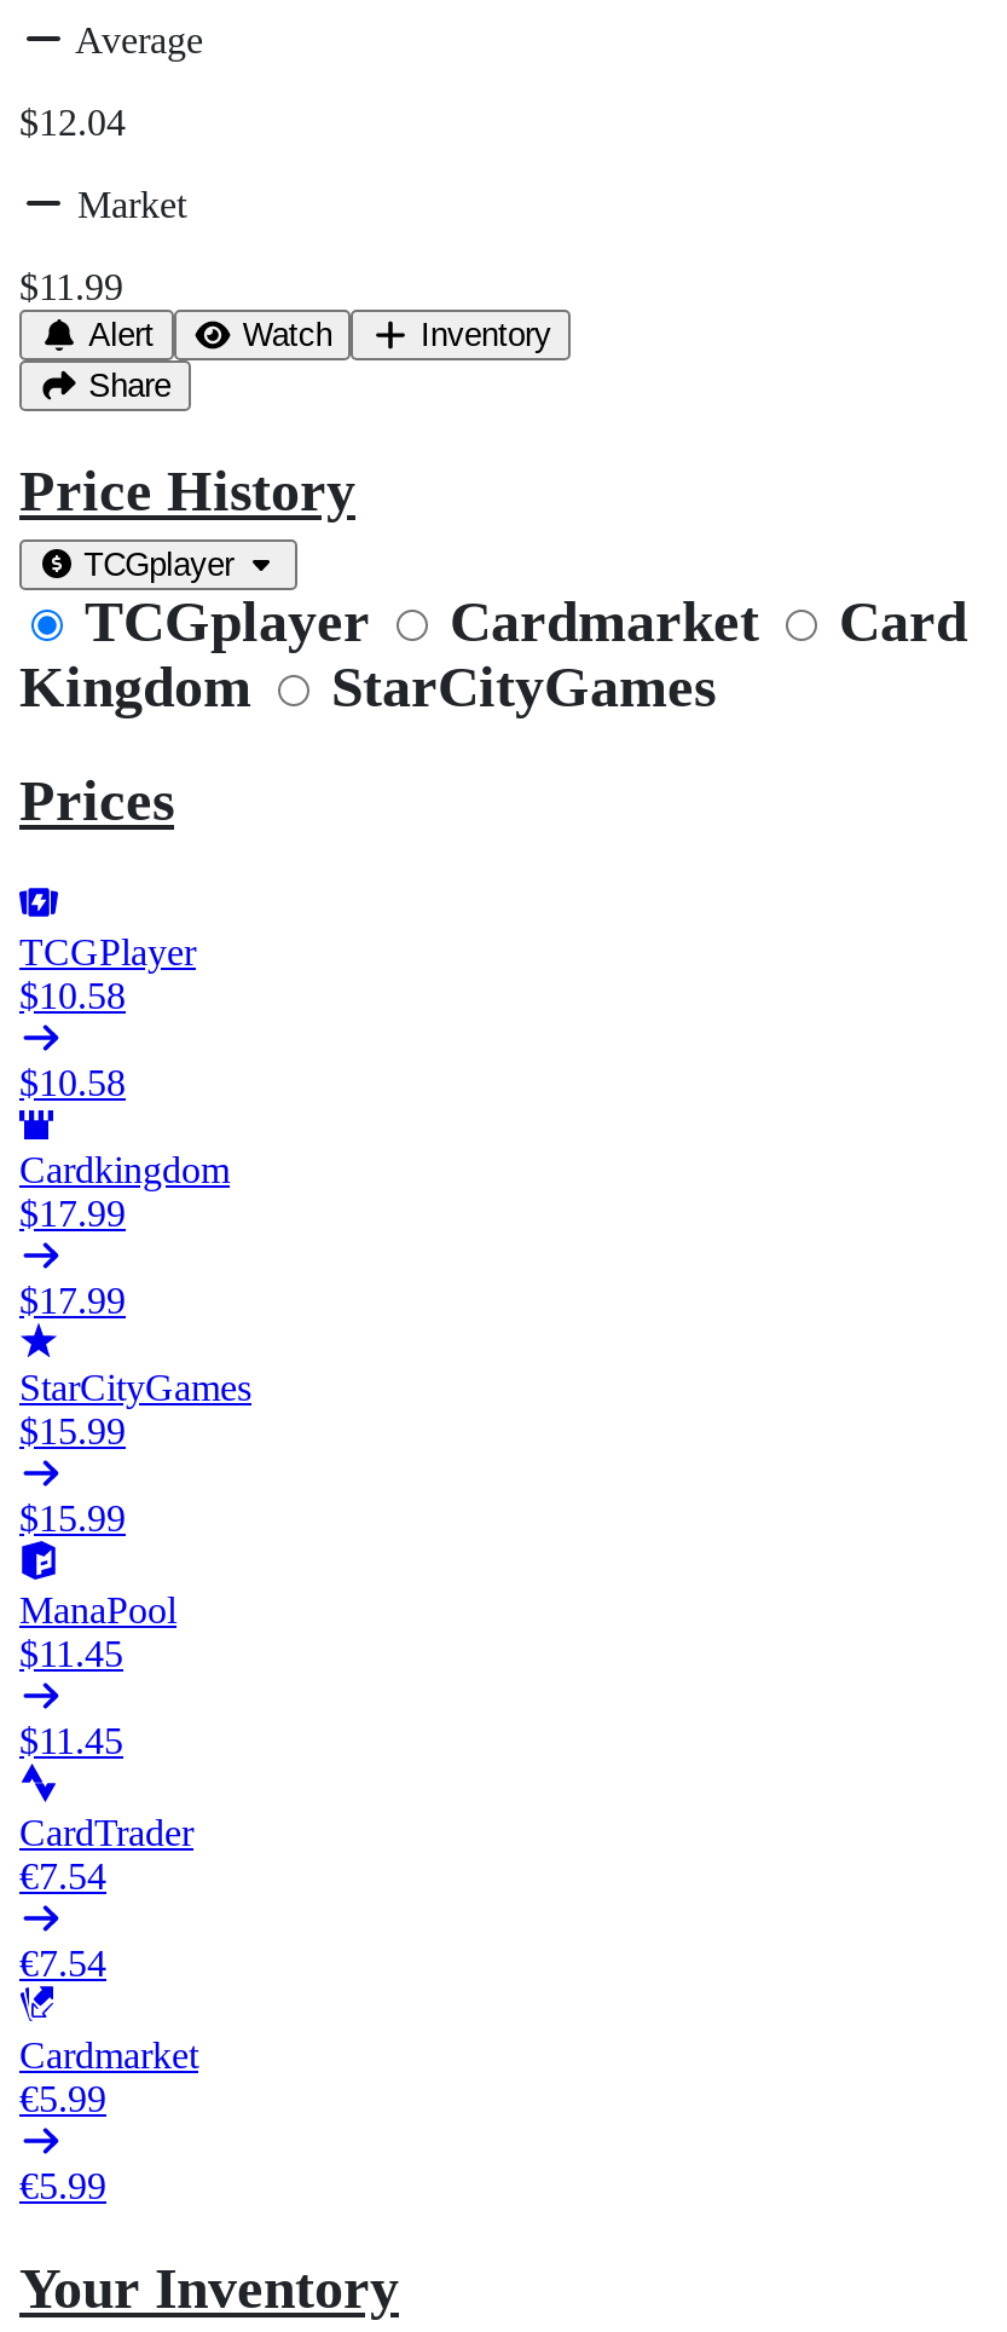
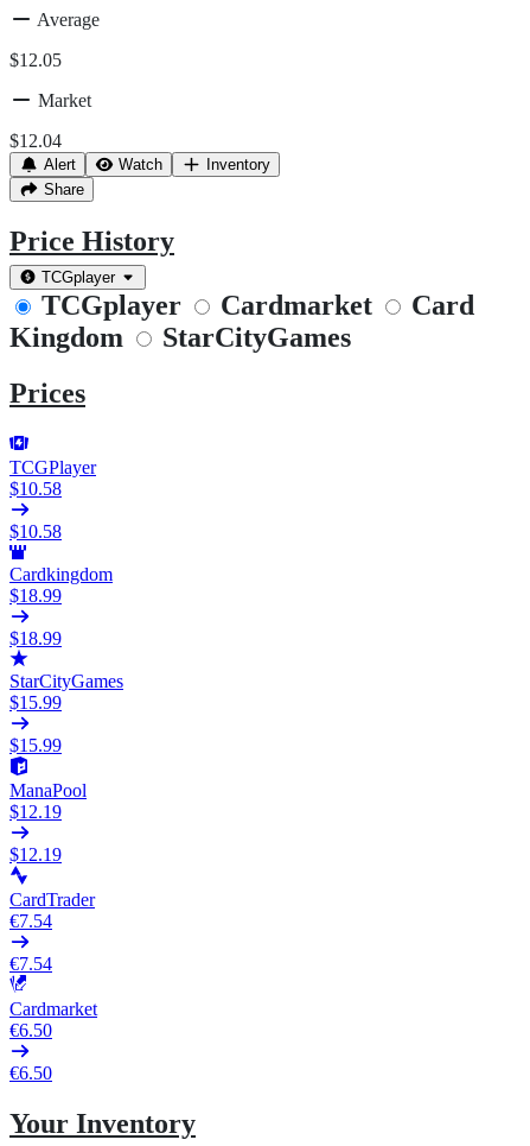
[19,102,126,143] $12.04 -> [9,50,62,70] $12.05
[19,267,123,308] $11.99 -> [9,131,62,151] $12.04
[19,1193,126,1234] $17.99 -> [9,586,62,606] $18.99
[19,1280,126,1321] $17.99 -> [9,628,62,649] $18.99
[19,1633,123,1674] $11.45 -> [9,802,62,822] $12.19
[19,1720,123,1761] $11.45 -> [9,844,62,865] $12.19
[19,2078,106,2119] €5.99 -> [9,1020,52,1040] €6.50
[19,2165,106,2206] €5.99 -> [9,1063,52,1083] €6.50

